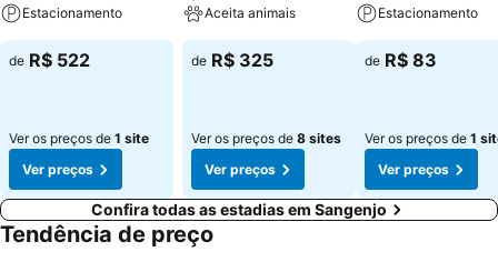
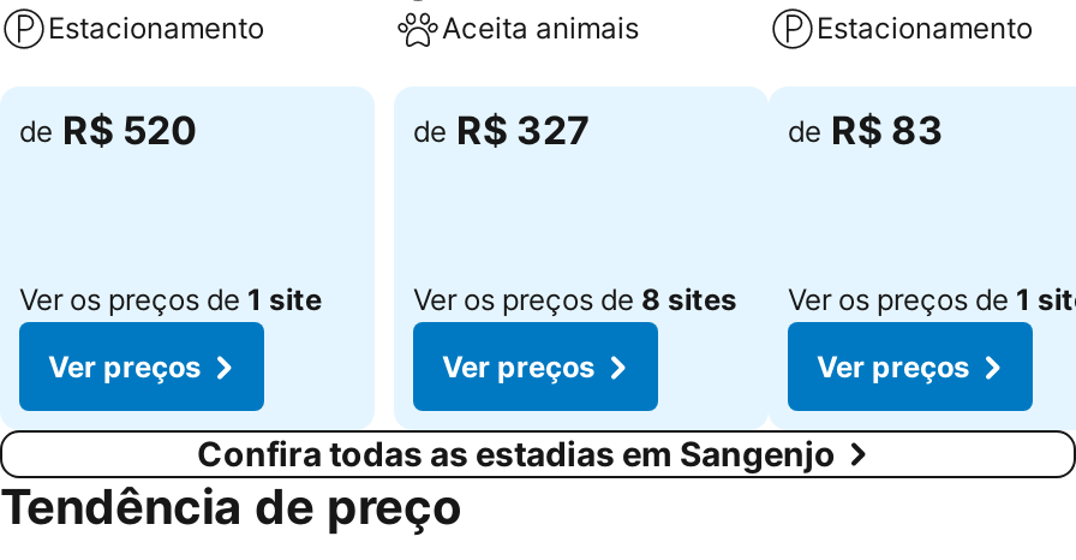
[9,49,90,71] de R$ 522 -> [19,106,197,154] de R$ 520
[191,49,273,71] de R$ 325 -> [413,106,591,154] de R$ 327

